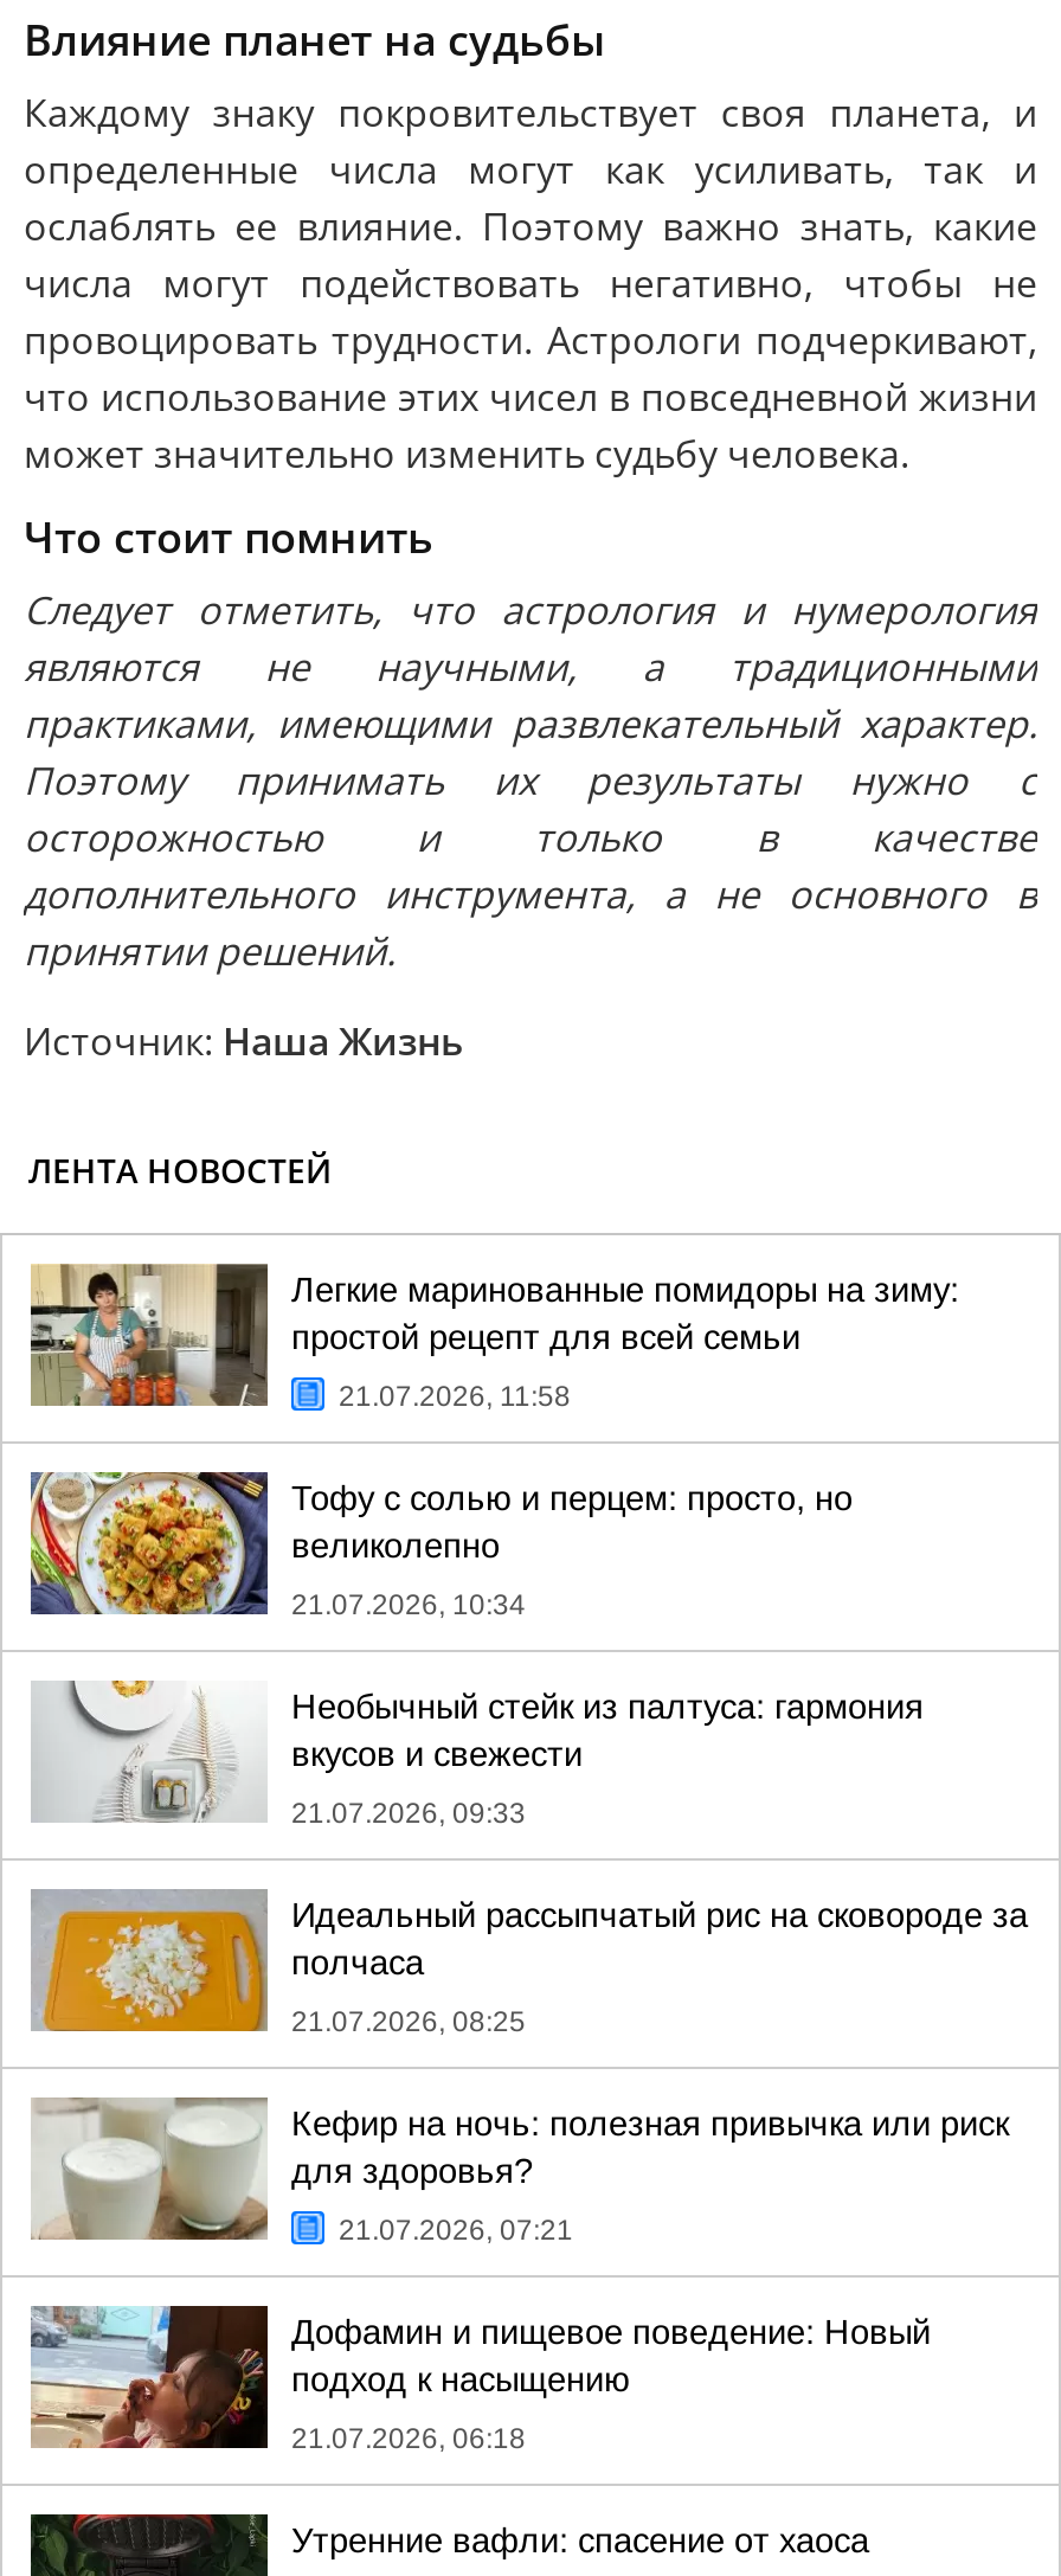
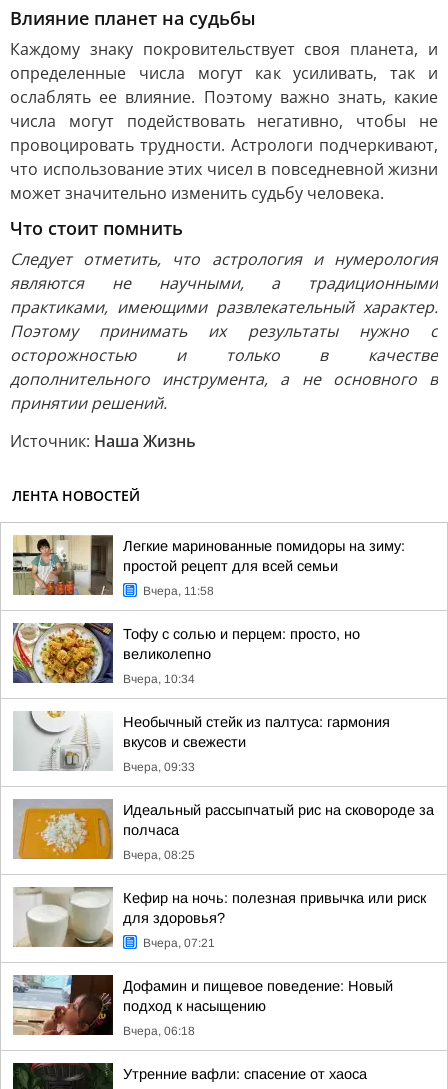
[339,1380,571,1413] 21.07.2026, 11:58 -> [143,584,214,598] Вчера, 11:58
[291,1588,526,1621] 21.07.2026, 10:34 -> [123,672,195,686] Вчера, 10:34
[291,1797,526,1830] 21.07.2026, 09:33 -> [123,760,195,774] Вчера, 09:33
[291,2005,526,2038] 21.07.2026, 08:25 -> [123,848,195,862] Вчера, 08:25
[339,2214,573,2247] 21.07.2026, 07:21 -> [143,936,215,950] Вчера, 07:21
[291,2422,526,2455] 21.07.2026, 06:18 -> [123,1024,195,1038] Вчера, 06:18

